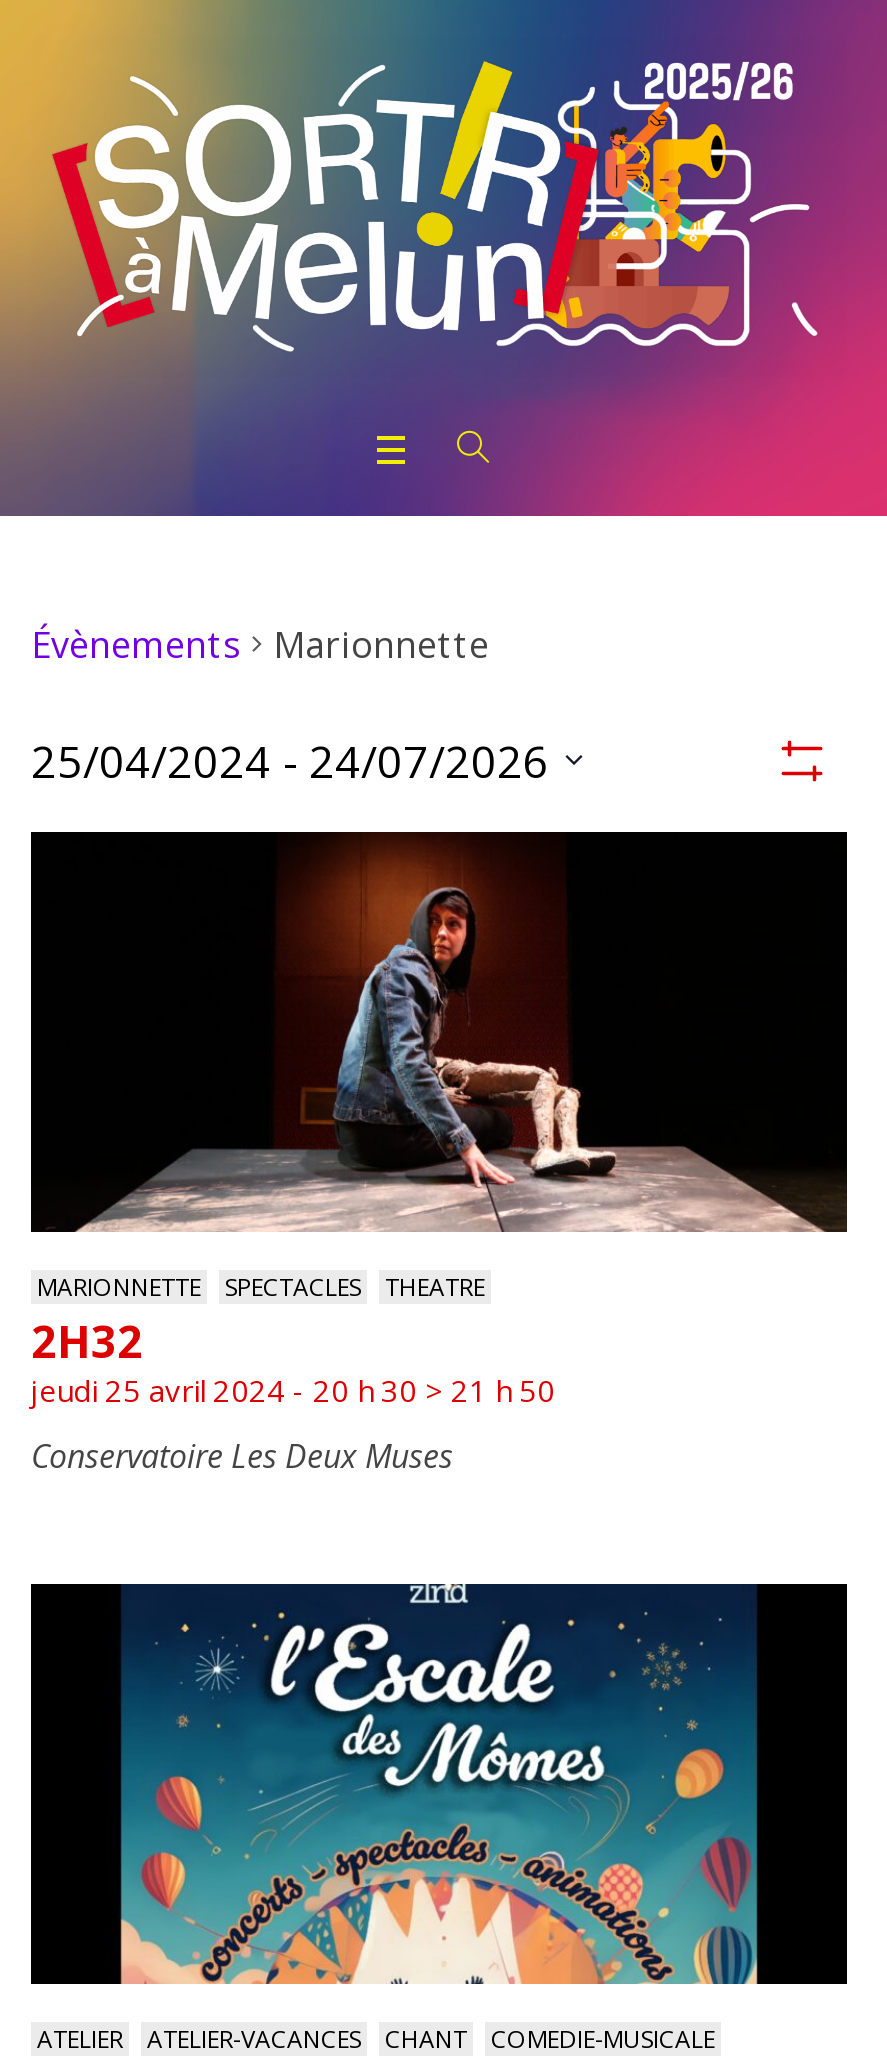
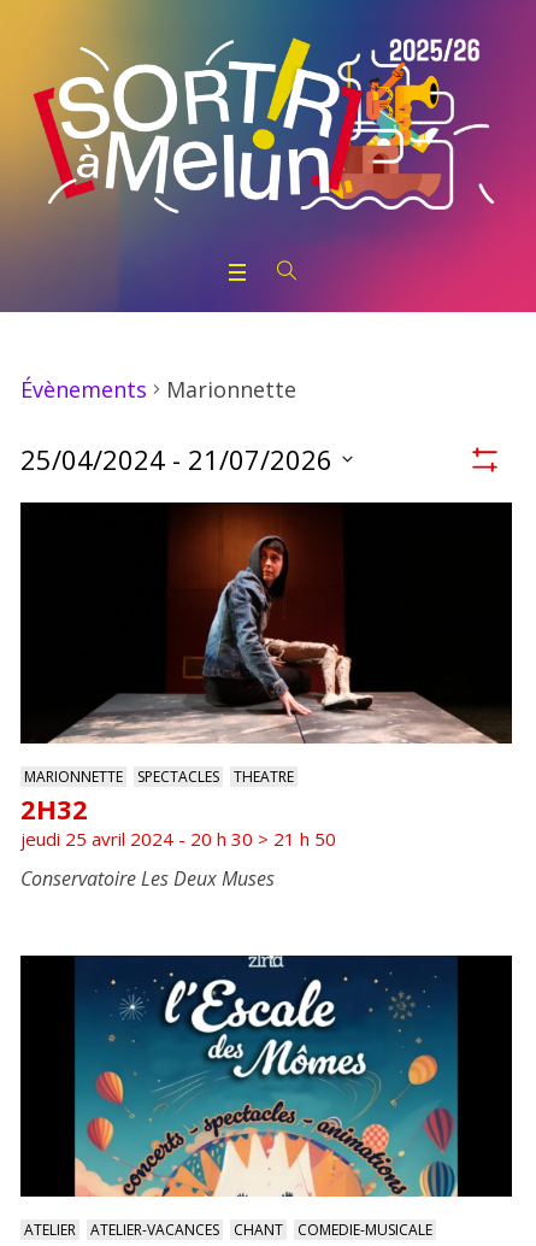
[31,731,549,791] 25/04/2024 - 24/07/2026 -> [20,441,332,478] 25/04/2024 - 21/07/2026

